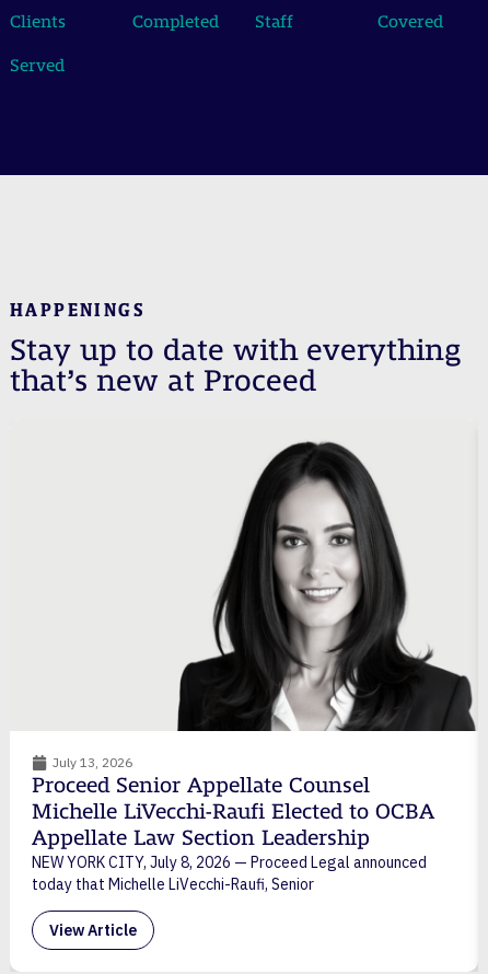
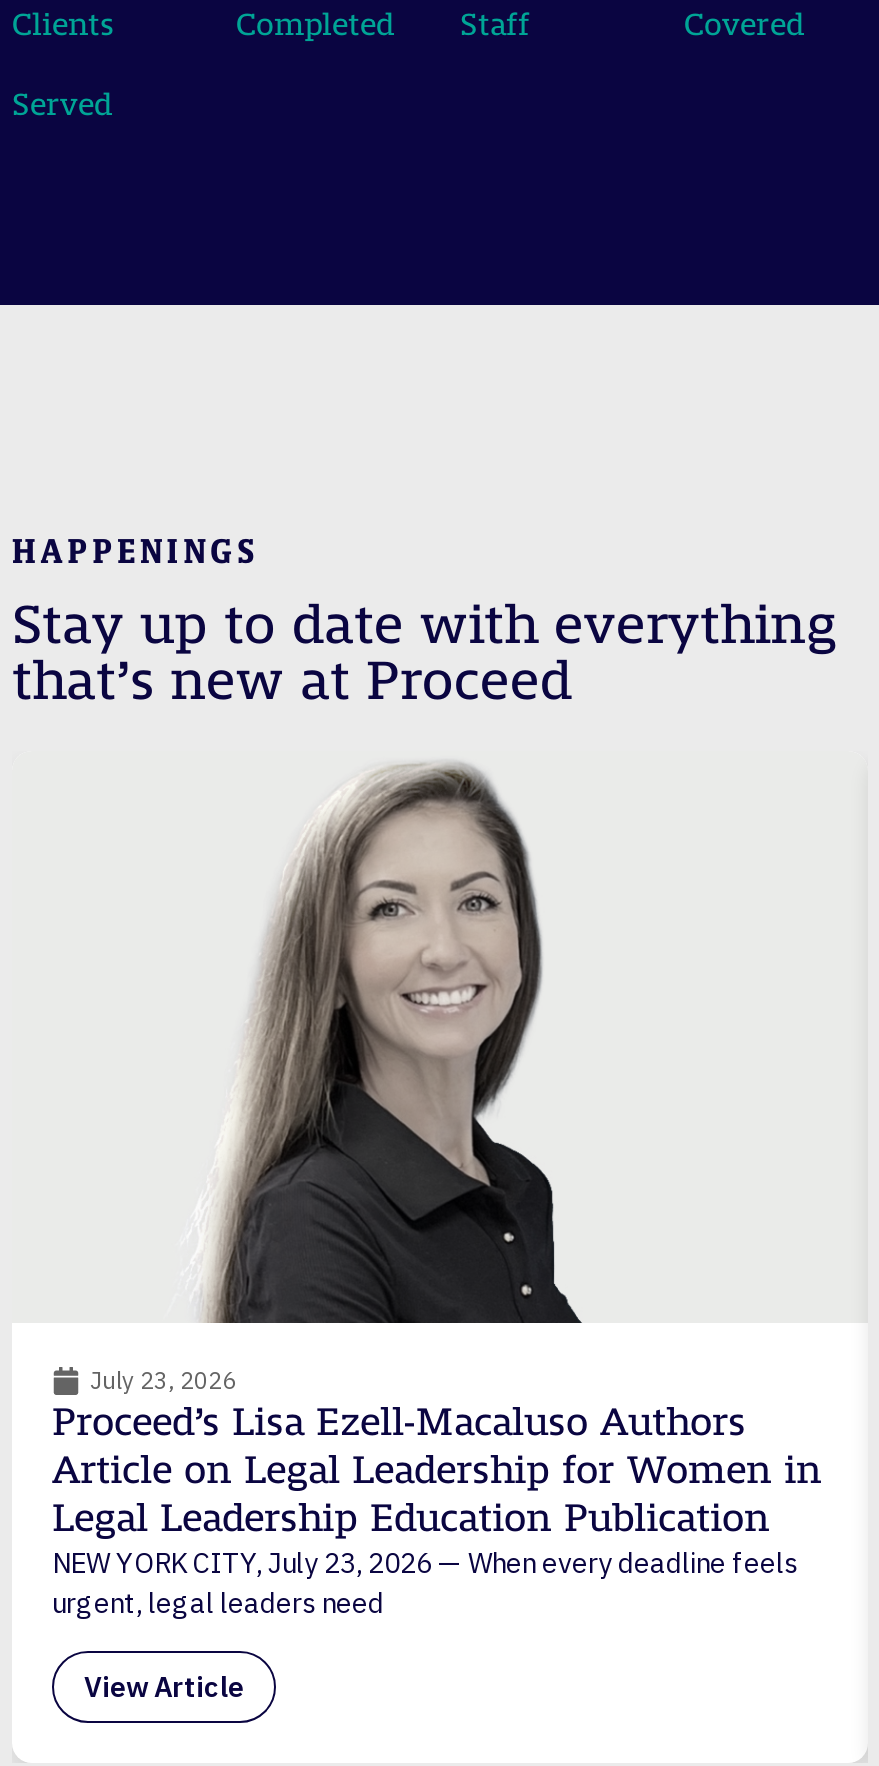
[32,426,476,894] [image] | July 13, 2026 | Proceed Senior Appellate Counsel | Michelle LiVecchi-Raufi Elected to OCBA | Appellate Law Section Leadership | NEW YORK CITY, July 8, 2026 — Proceed Legal announced | today that Michelle LiVecchi-Raufi, Senior -> [52,763,862,1621] [image] | July 23, 2026 | Proceed’s Lisa Ezell-Macaluso Authors | Article on Legal Leadership for Women in | Legal Leadership Education Publication | NEW YORK CITY, July 23, 2026 — When every deadline feels | urgent, legal leaders need

